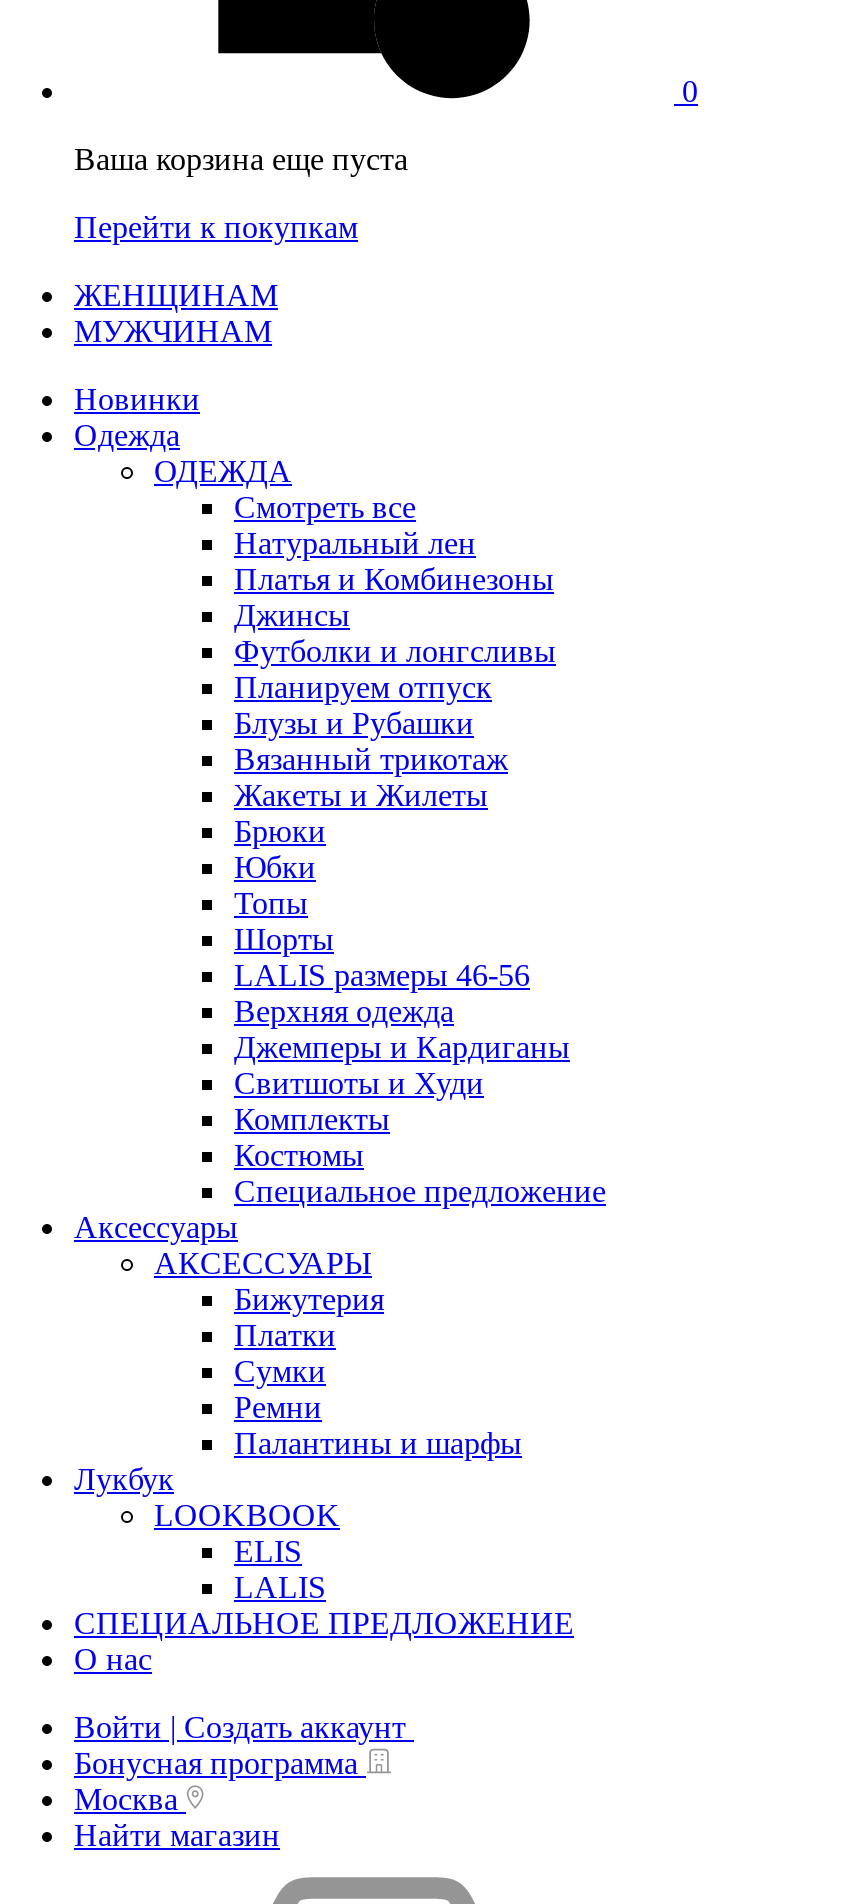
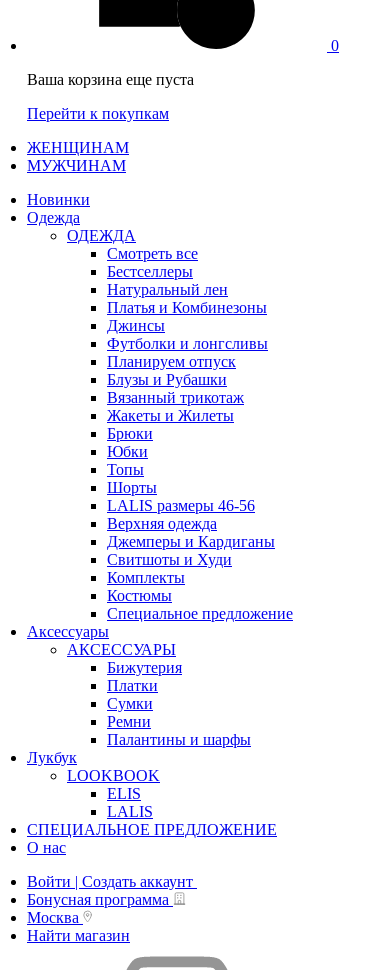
none -> [107,262,193,279] Бестселлеры

